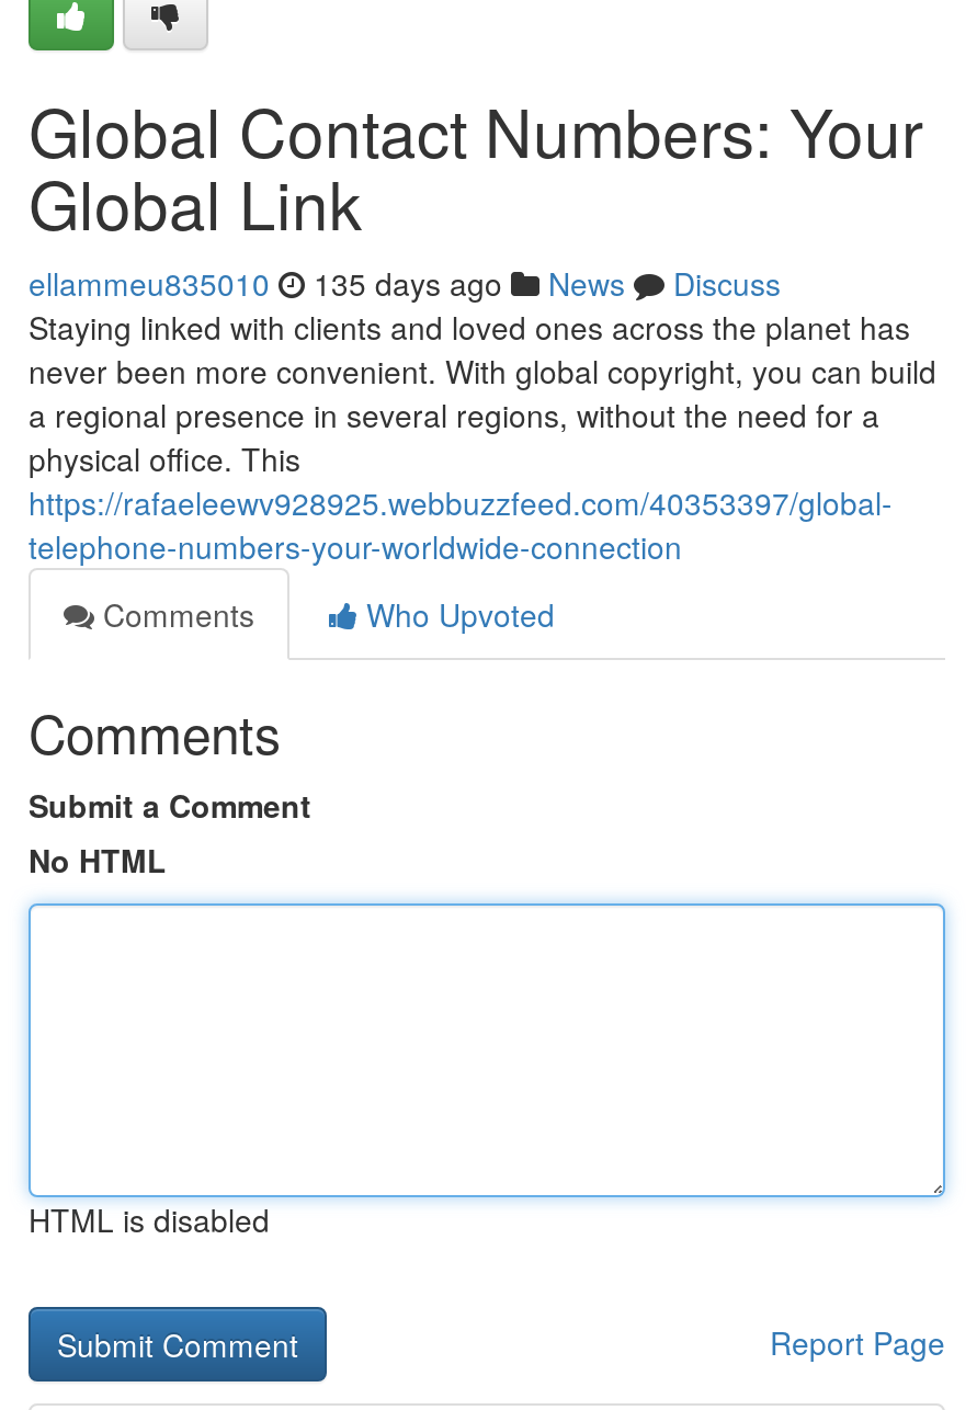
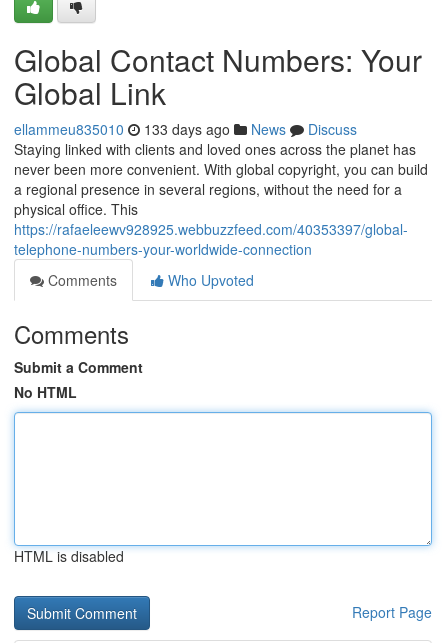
[29,261,781,305] ellammeu835010 135 days ago News Discuss -> [14,119,357,139] ellammeu835010 133 days ago News Discuss

